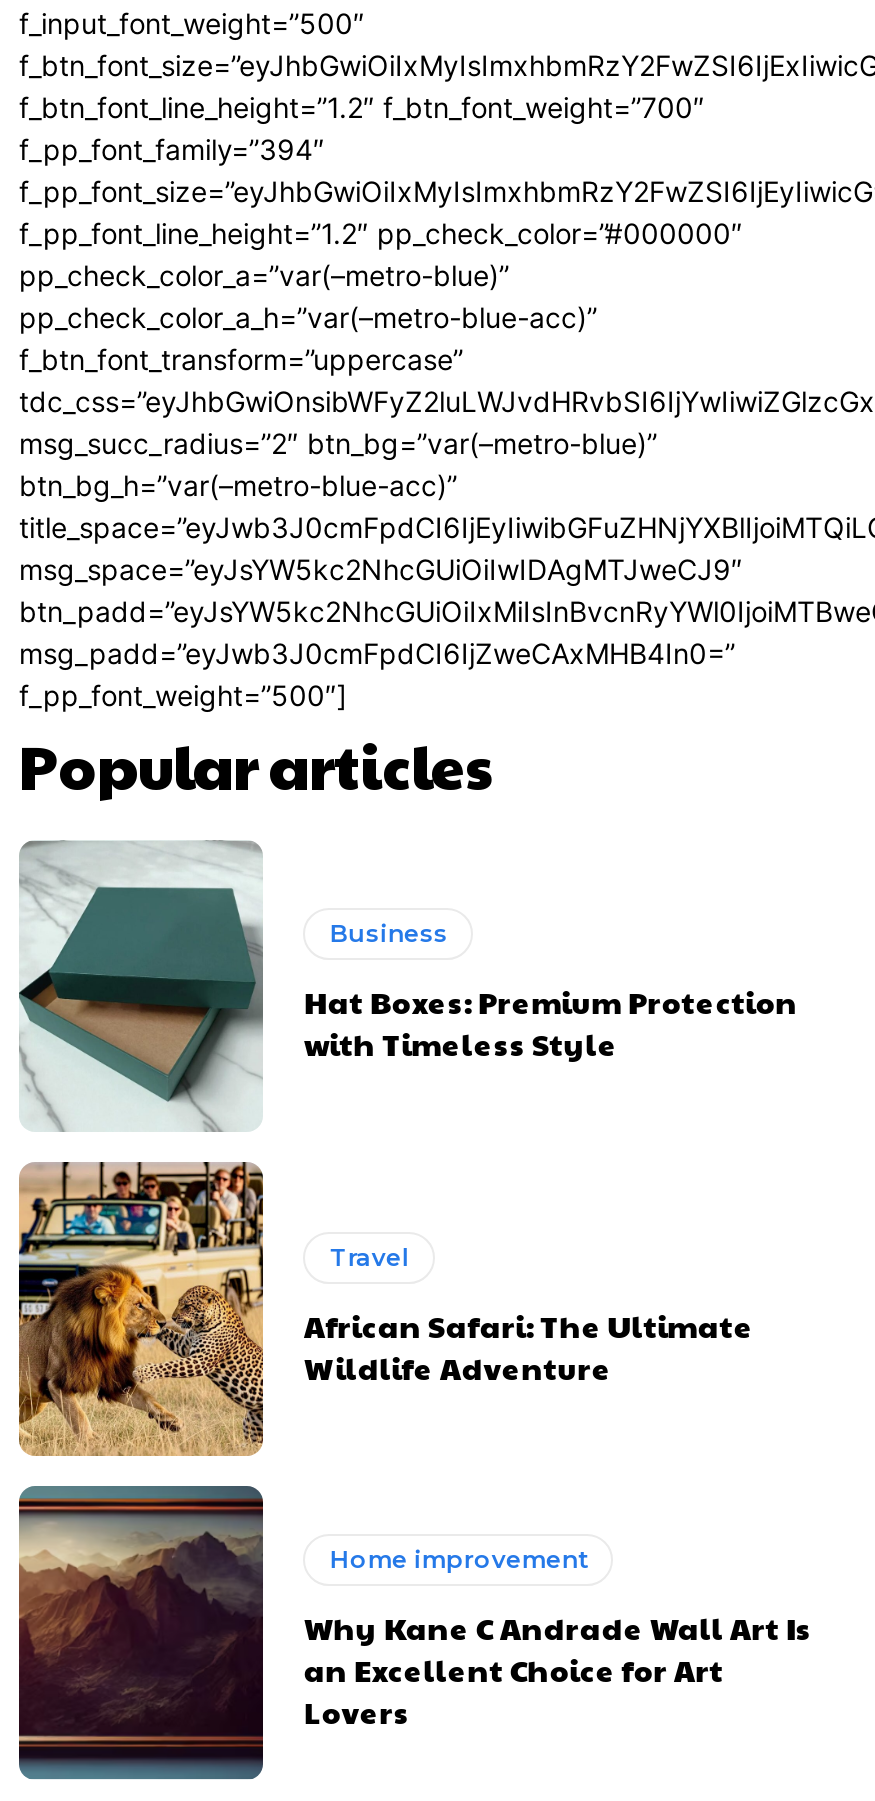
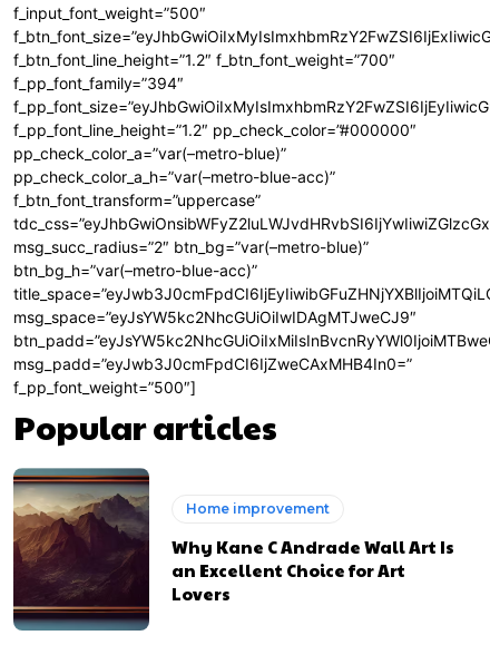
[17,842,798,1130] [image] | Business | Hat Boxes: Premium Protection | with Timeless Style -> none
[17,1162,754,1458] [image] | Travel | African Safari: The Ultimate | Wildlife Adventure -> none

